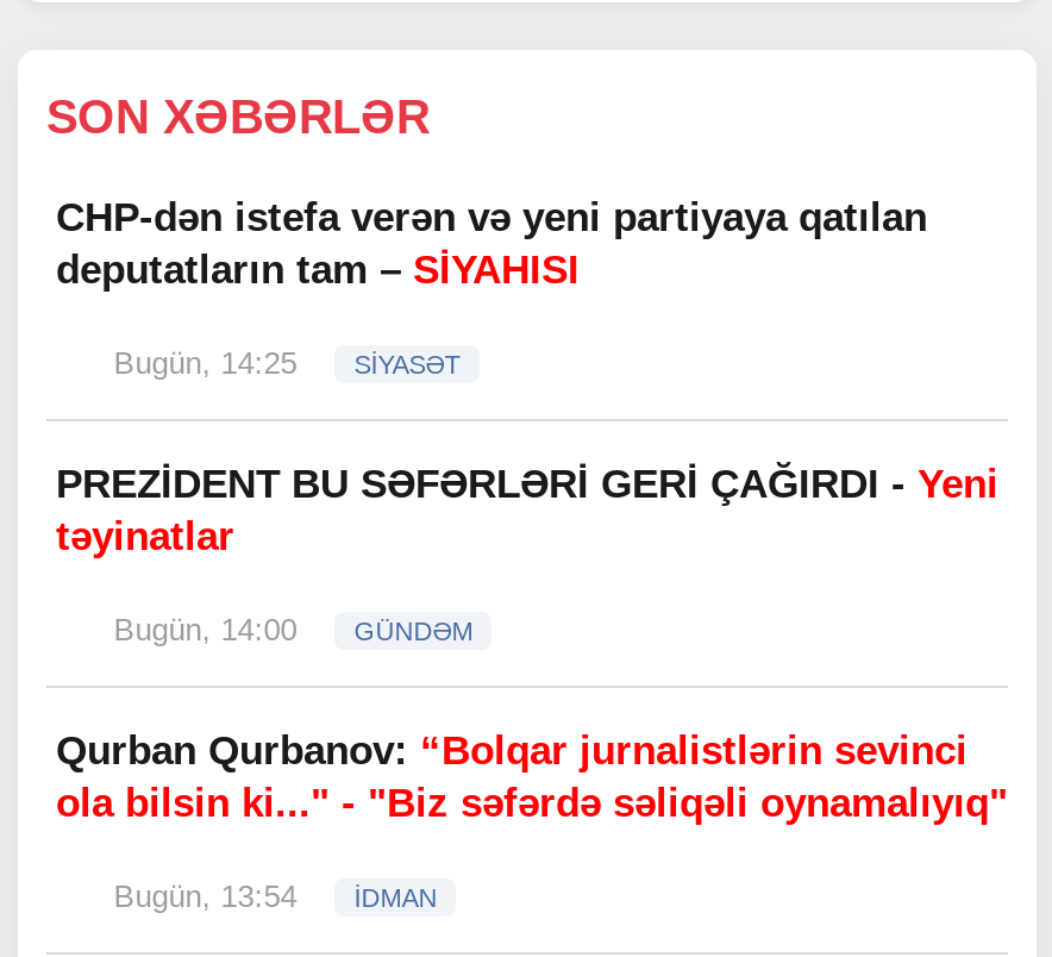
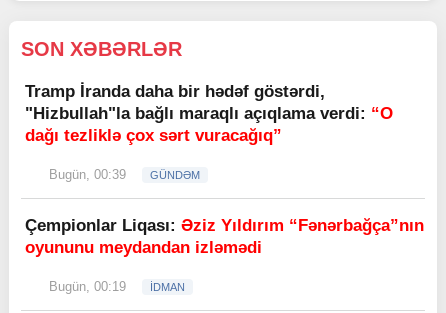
[56,194,998,647] CHP-dən istefa verən və yeni partiyaya qatılan | deputatların tam – SİYAHISI | Bugün, 14:25 | SİYASƏT | PREZİDENT BU SƏFƏRLƏRİ GERİ ÇAĞIRDI - Yeni | təyinatlar | Bugün, 14:00 -> [25,82,393,182] Tramp İranda daha bir hədəf göstərdi, | "Hizbullah"la bağlı maraqlı açıqlama verdi: “O | dağı tezliklə çox sərt vuracağıq” | Bugün, 00:39
[56,728,1008,825] Qurban Qurbanov: “Bolqar jurnalistlərin sevinci | ola bilsin ki..." - "Biz səfərdə səliqəli oynamalıyıq" -> [25,216,424,257] Çempionlar Liqası: Əziz Yıldırım “Fənərbağça”nın | oyununu meydandan izləmədi
[104,877,437,913] Bugün, 13:54 İDMAN -> [45,279,185,294] Bugün, 00:19 İDMAN

